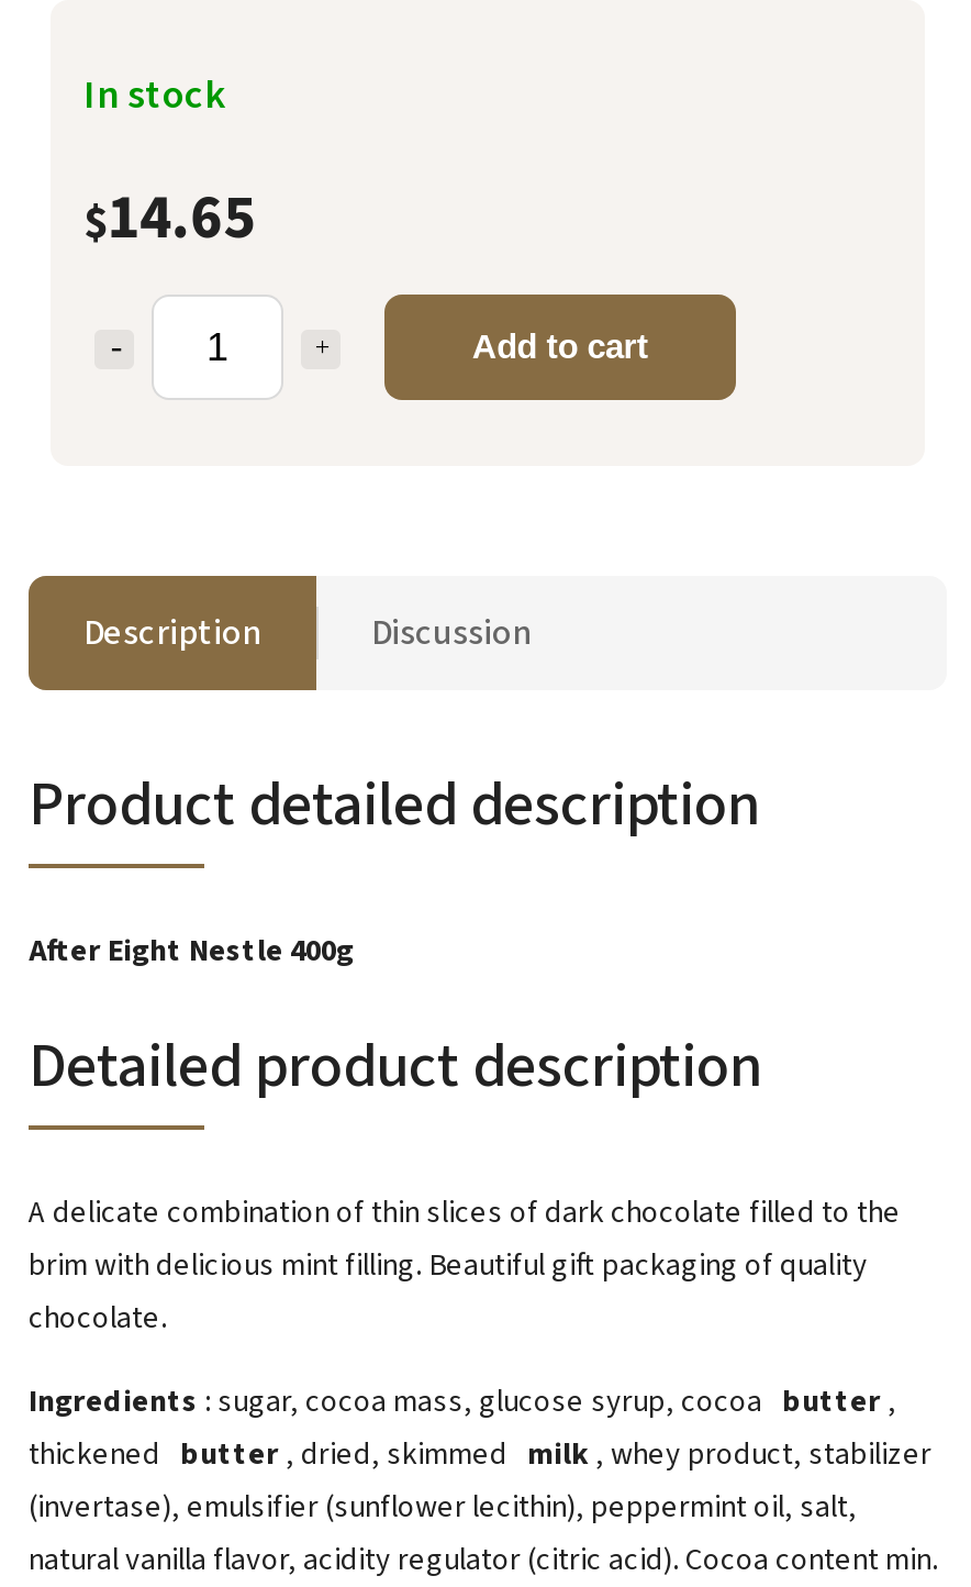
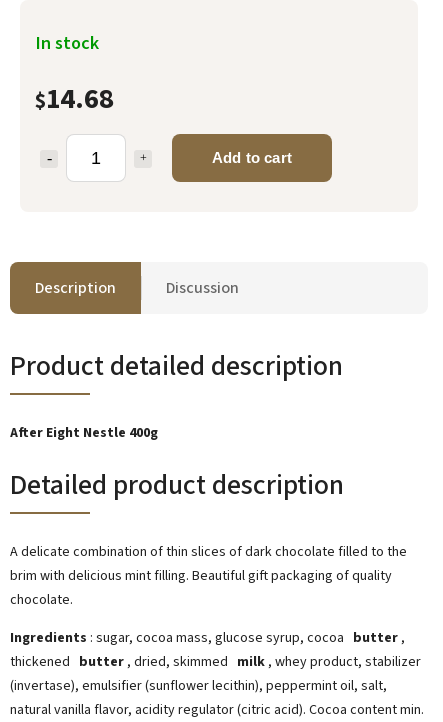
[83,173,255,260] $14.65 -> [35,78,113,118] $14.68

